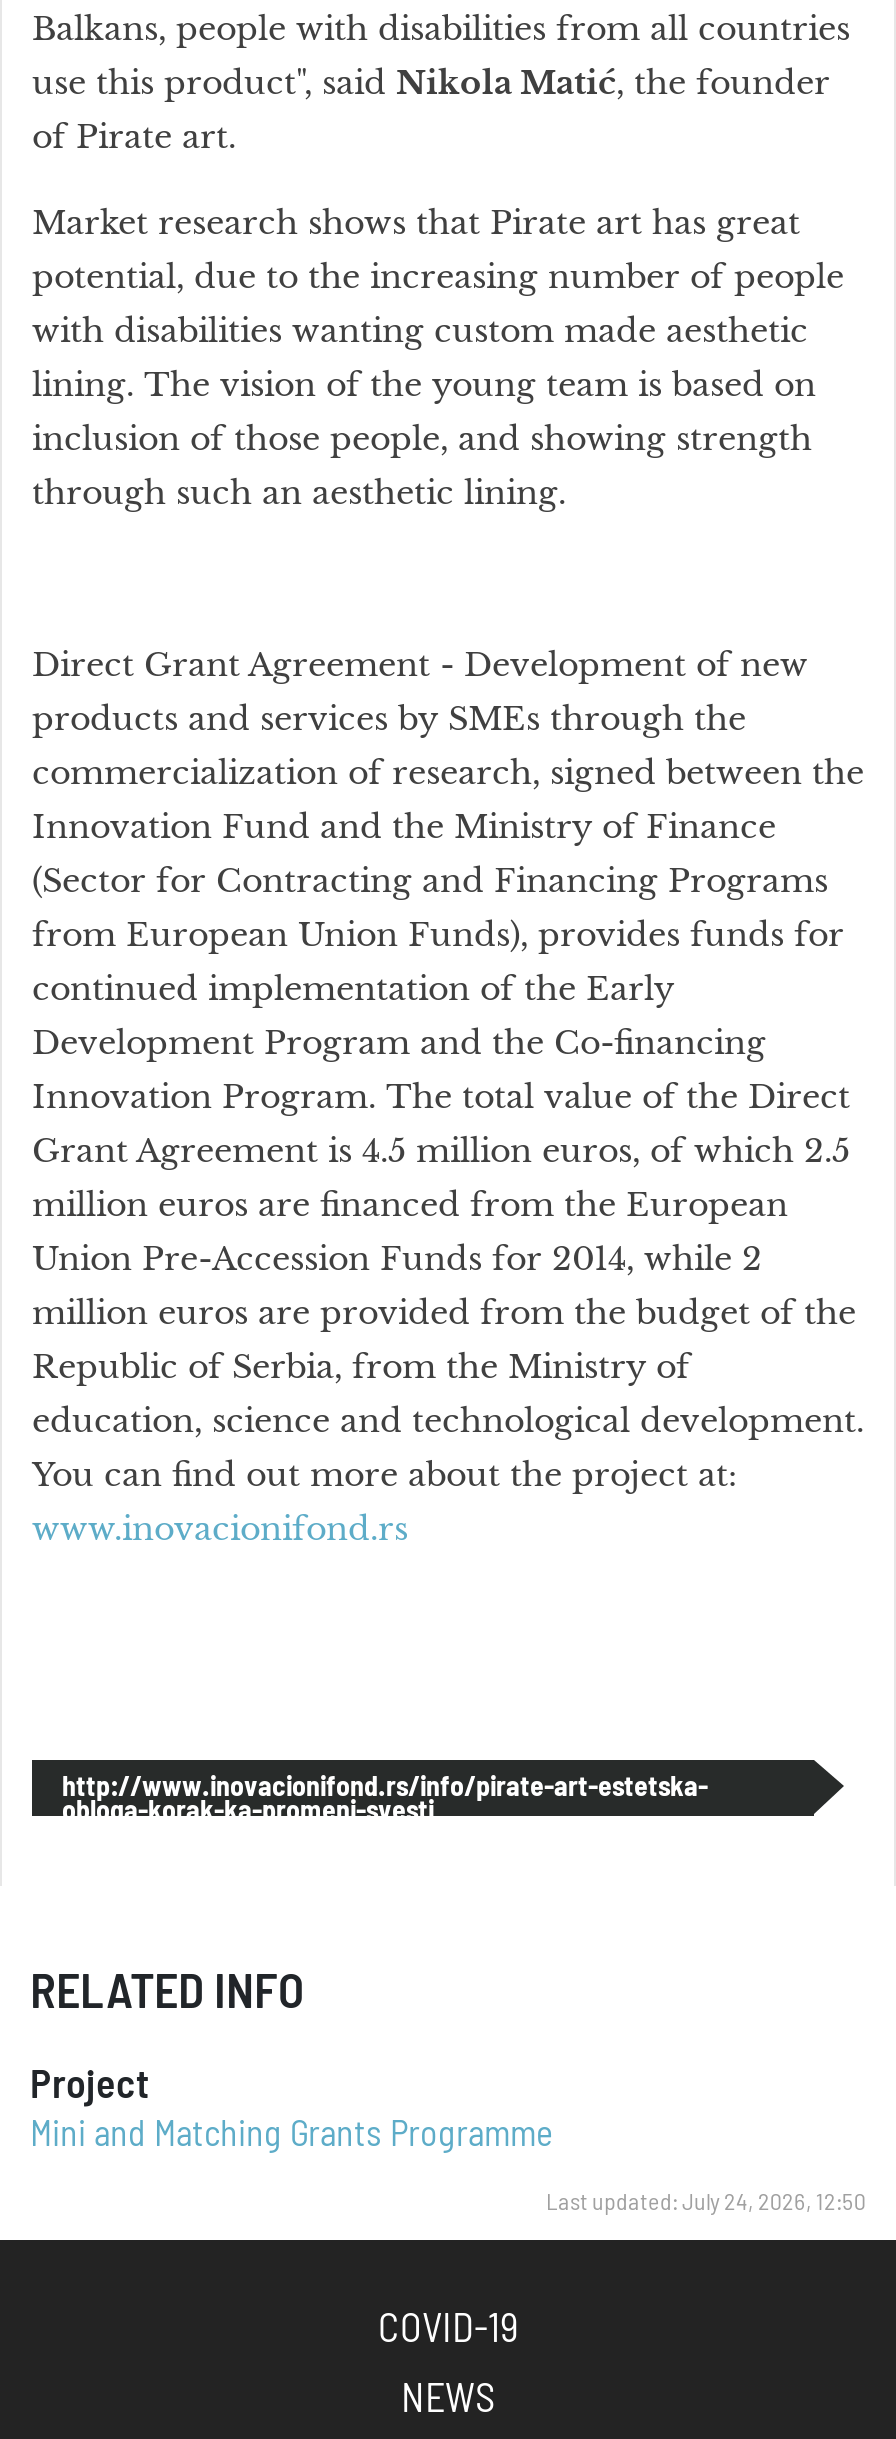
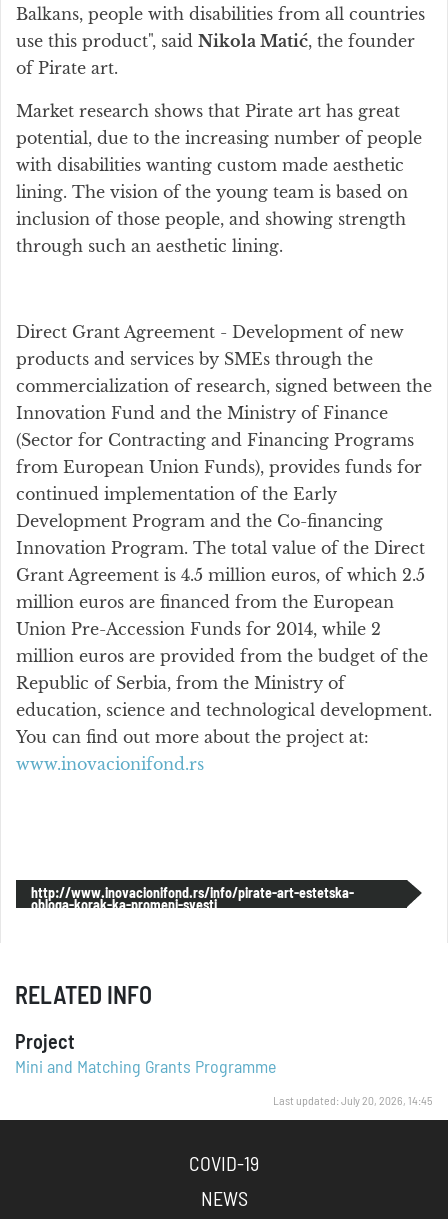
[546,2190,866,2214] Last updated: July 24, 2026, 12:50 -> [273,1095,433,1107] Last updated: July 20, 2026, 14:45

